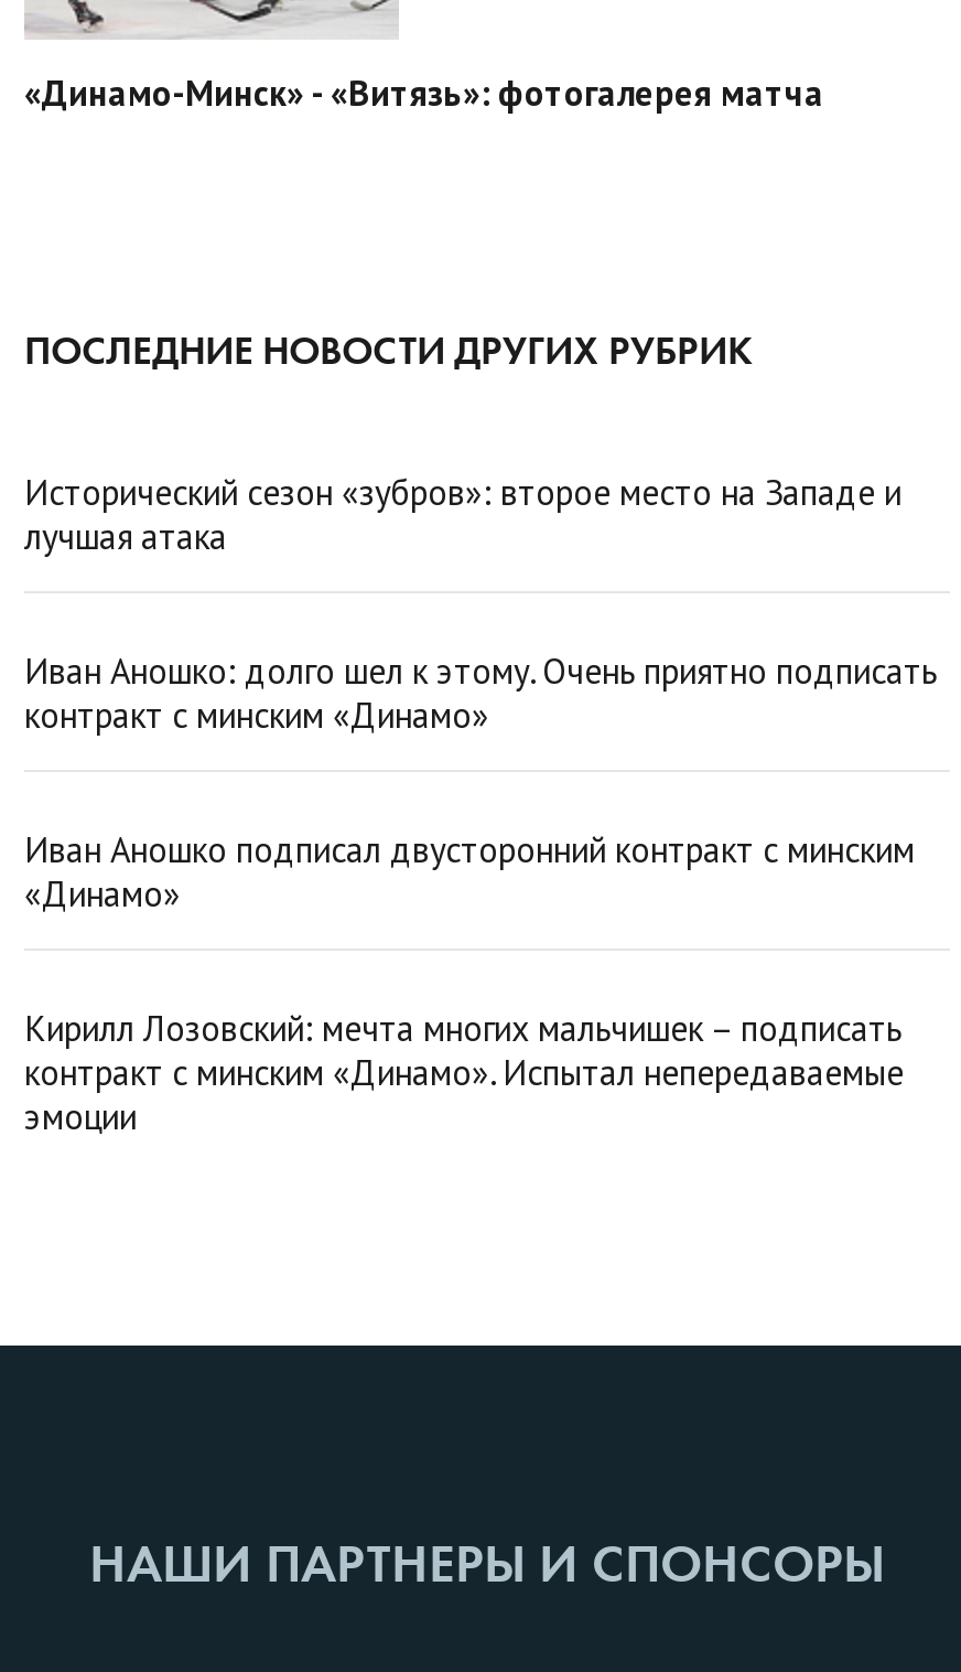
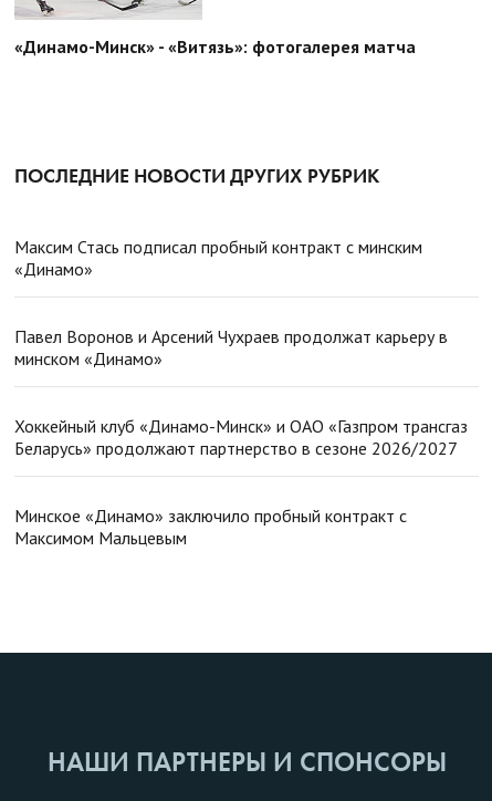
[24,471,937,872] Исторический сезон «зубров»: второе место на Западе и | лучшая атака | Иван Аношко: долго шел к этому. Очень приятно подписать | контракт с минским «Динамо» | Иван Аношко подписал двусторонний контракт с минским -> [14,236,422,258] Максим Стась подписал пробный контракт с минским
moved [24,872,181,916] -> [14,258,93,280]: «Динамо»
[24,1007,904,1139] Кирилл Лозовский: мечта многих мальчишек – подписать | контракт с минским «Динамо». Испытал непередаваемые | эмоции -> [14,326,468,549] Павел Воронов и Арсений Чухраев продолжат карьеру в | минском «Динамо» | Хоккейный клуб «Динамо-Минск» и ОАО «Газпром трансгаз | Беларусь» продолжают партнерство в сезоне 2026/2027 | Минское «Динамо» заключило пробный контракт с | Максимом Мальцевым

